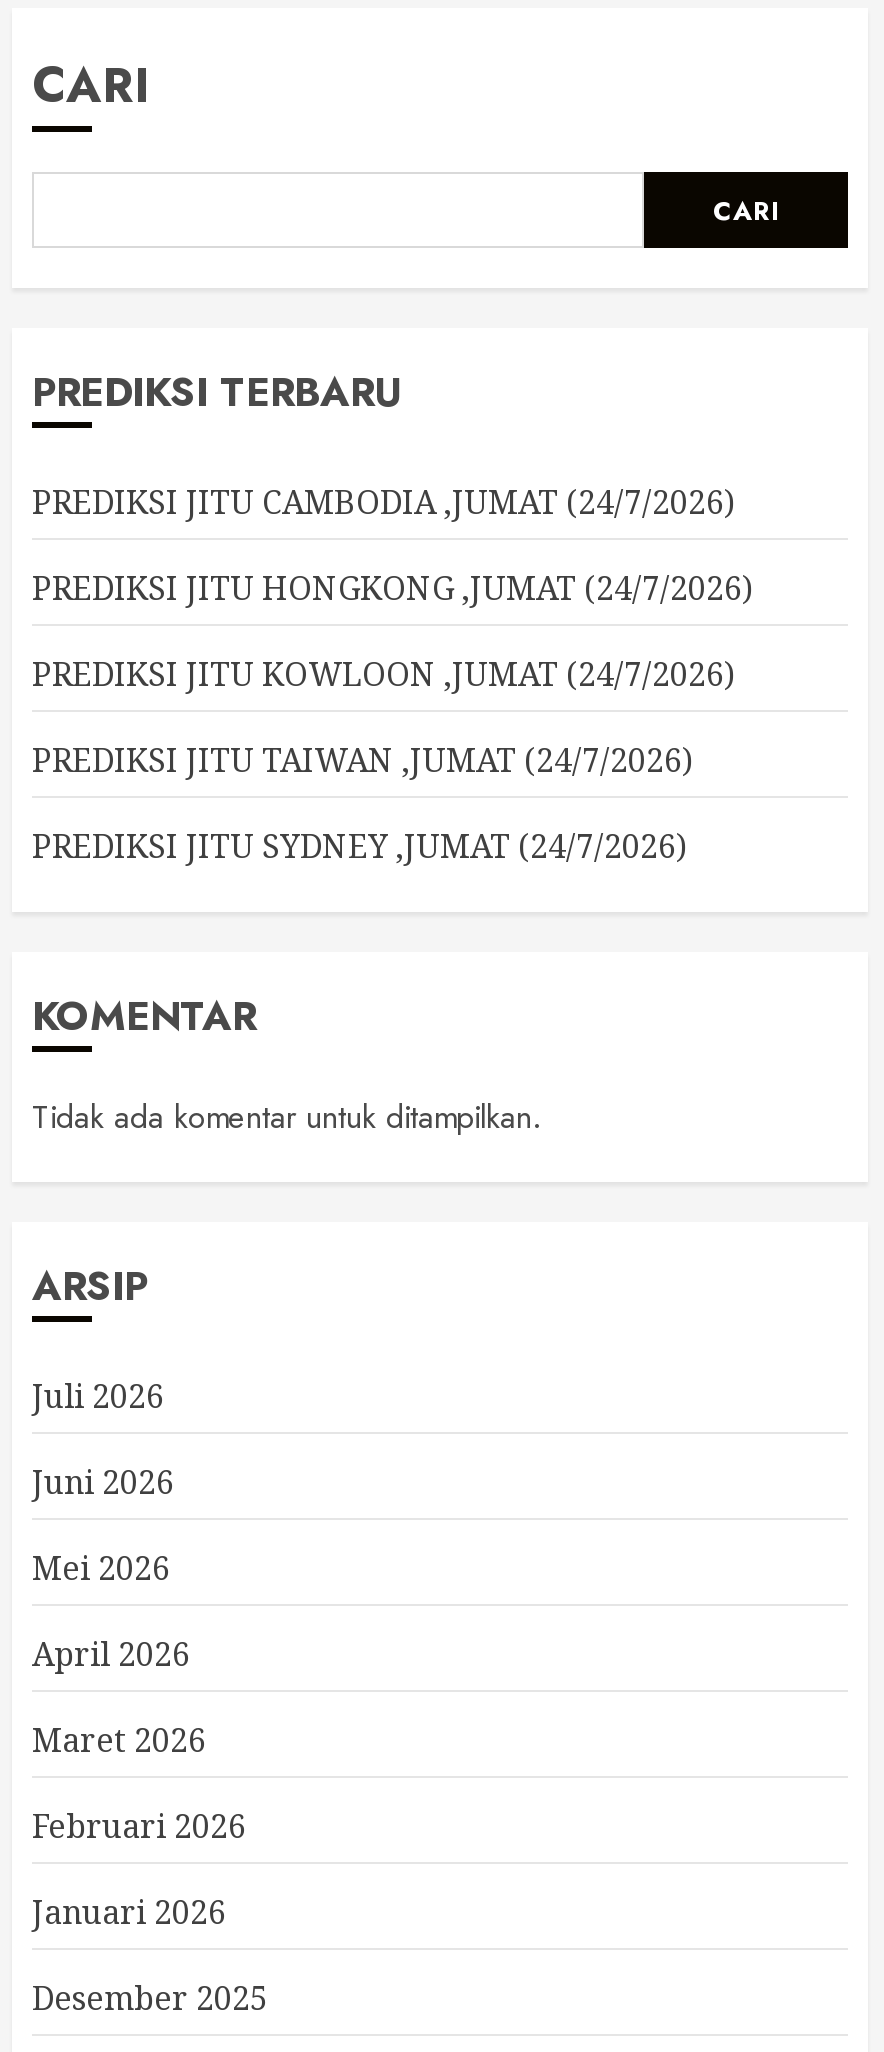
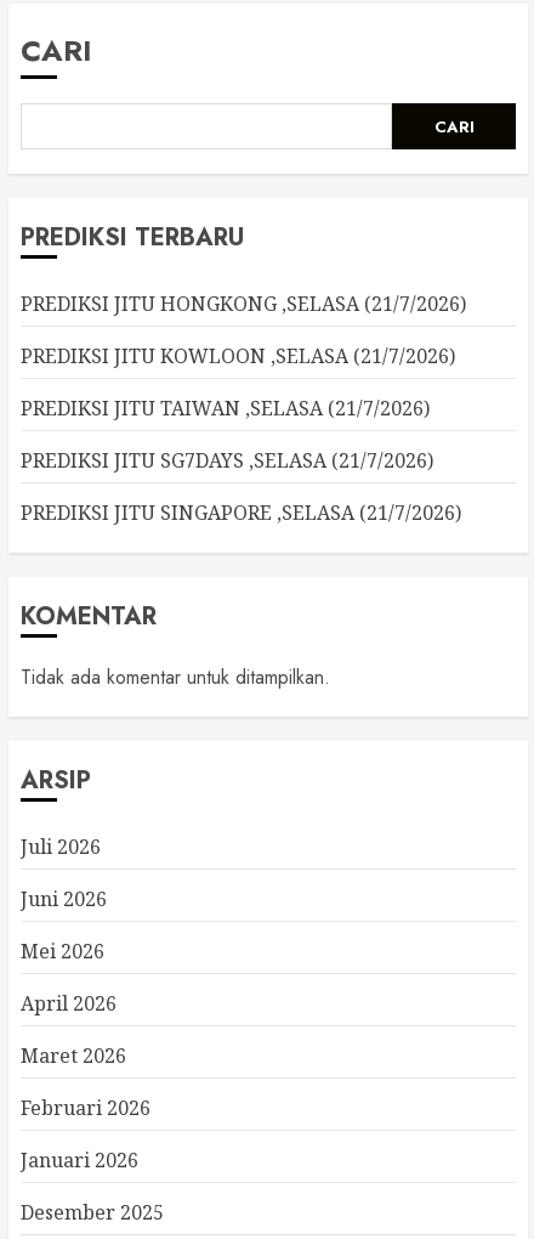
[32,480,734,524] PREDIKSI JITU CAMBODIA ,JUMAT (24/7/2026) -> [21,290,466,317] PREDIKSI JITU HONGKONG ,SELASA (21/7/2026)
[32,566,752,610] PREDIKSI JITU HONGKONG ,JUMAT (24/7/2026) -> [21,343,455,369] PREDIKSI JITU KOWLOON ,SELASA (21/7/2026)
[32,652,734,696] PREDIKSI JITU KOWLOON ,JUMAT (24/7/2026) -> [21,395,430,422] PREDIKSI JITU TAIWAN ,SELASA (21/7/2026)
[32,738,692,782] PREDIKSI JITU TAIWAN ,JUMAT (24/7/2026) -> [21,447,433,474] PREDIKSI JITU SG7DAYS ,SELASA (21/7/2026)
[32,824,686,868] PREDIKSI JITU SYDNEY ,JUMAT (24/7/2026) -> [21,499,461,526] PREDIKSI JITU SINGAPORE ,SELASA (21/7/2026)

